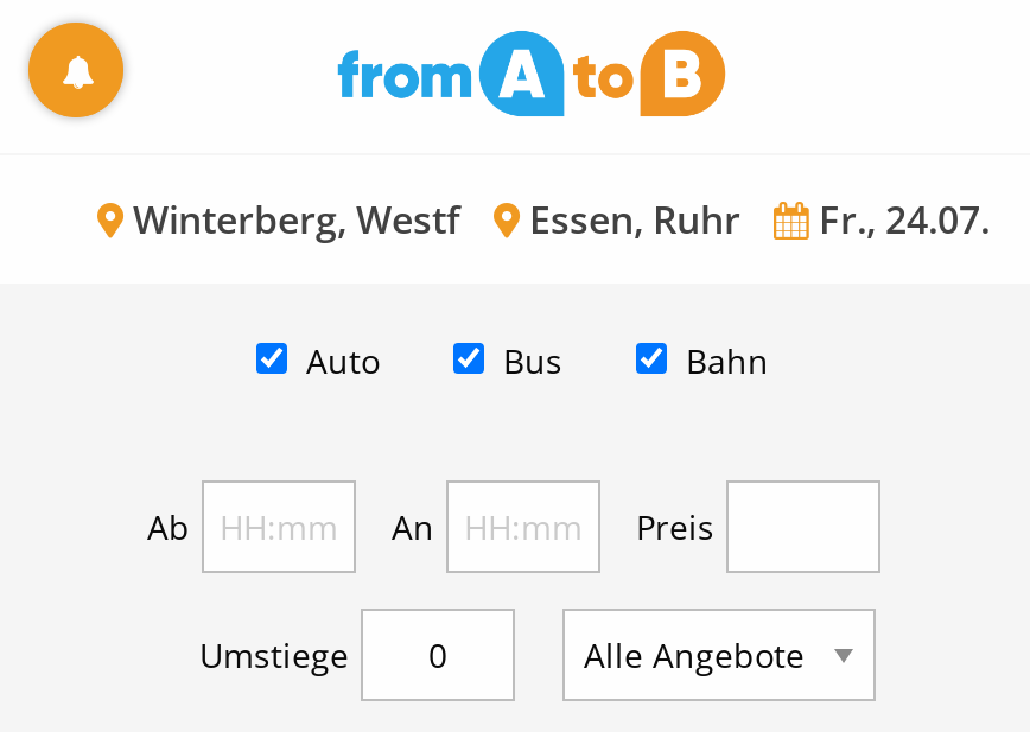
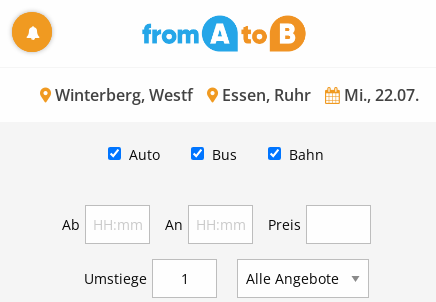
[123,192,990,244] Winterberg, Westf Essen, Ruhr Fr., 24.07. -> [50,83,418,105] Winterberg, Westf Essen, Ruhr Mi., 22.07.

